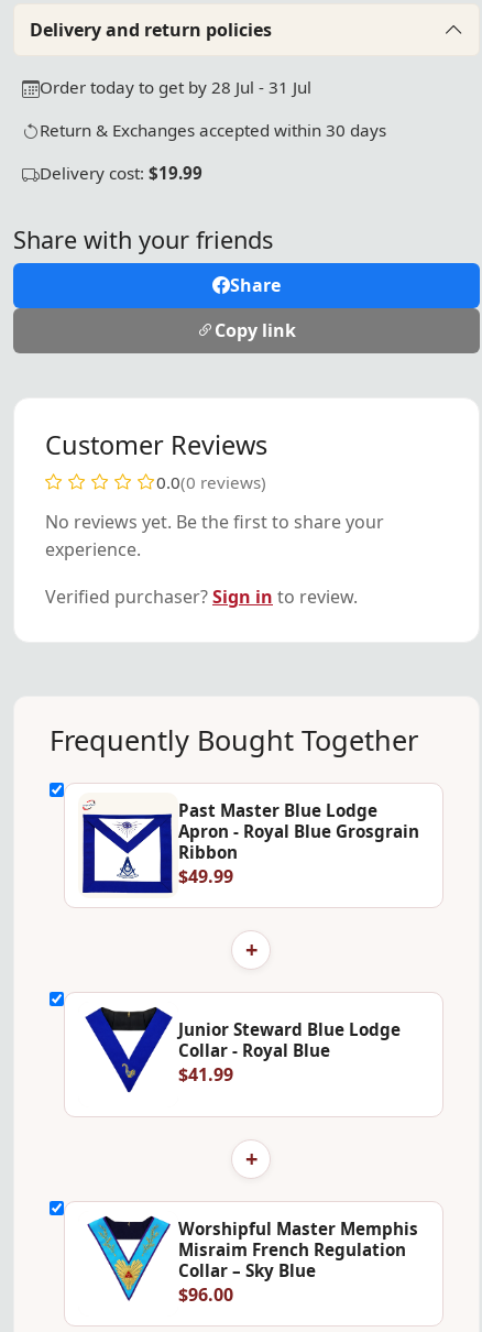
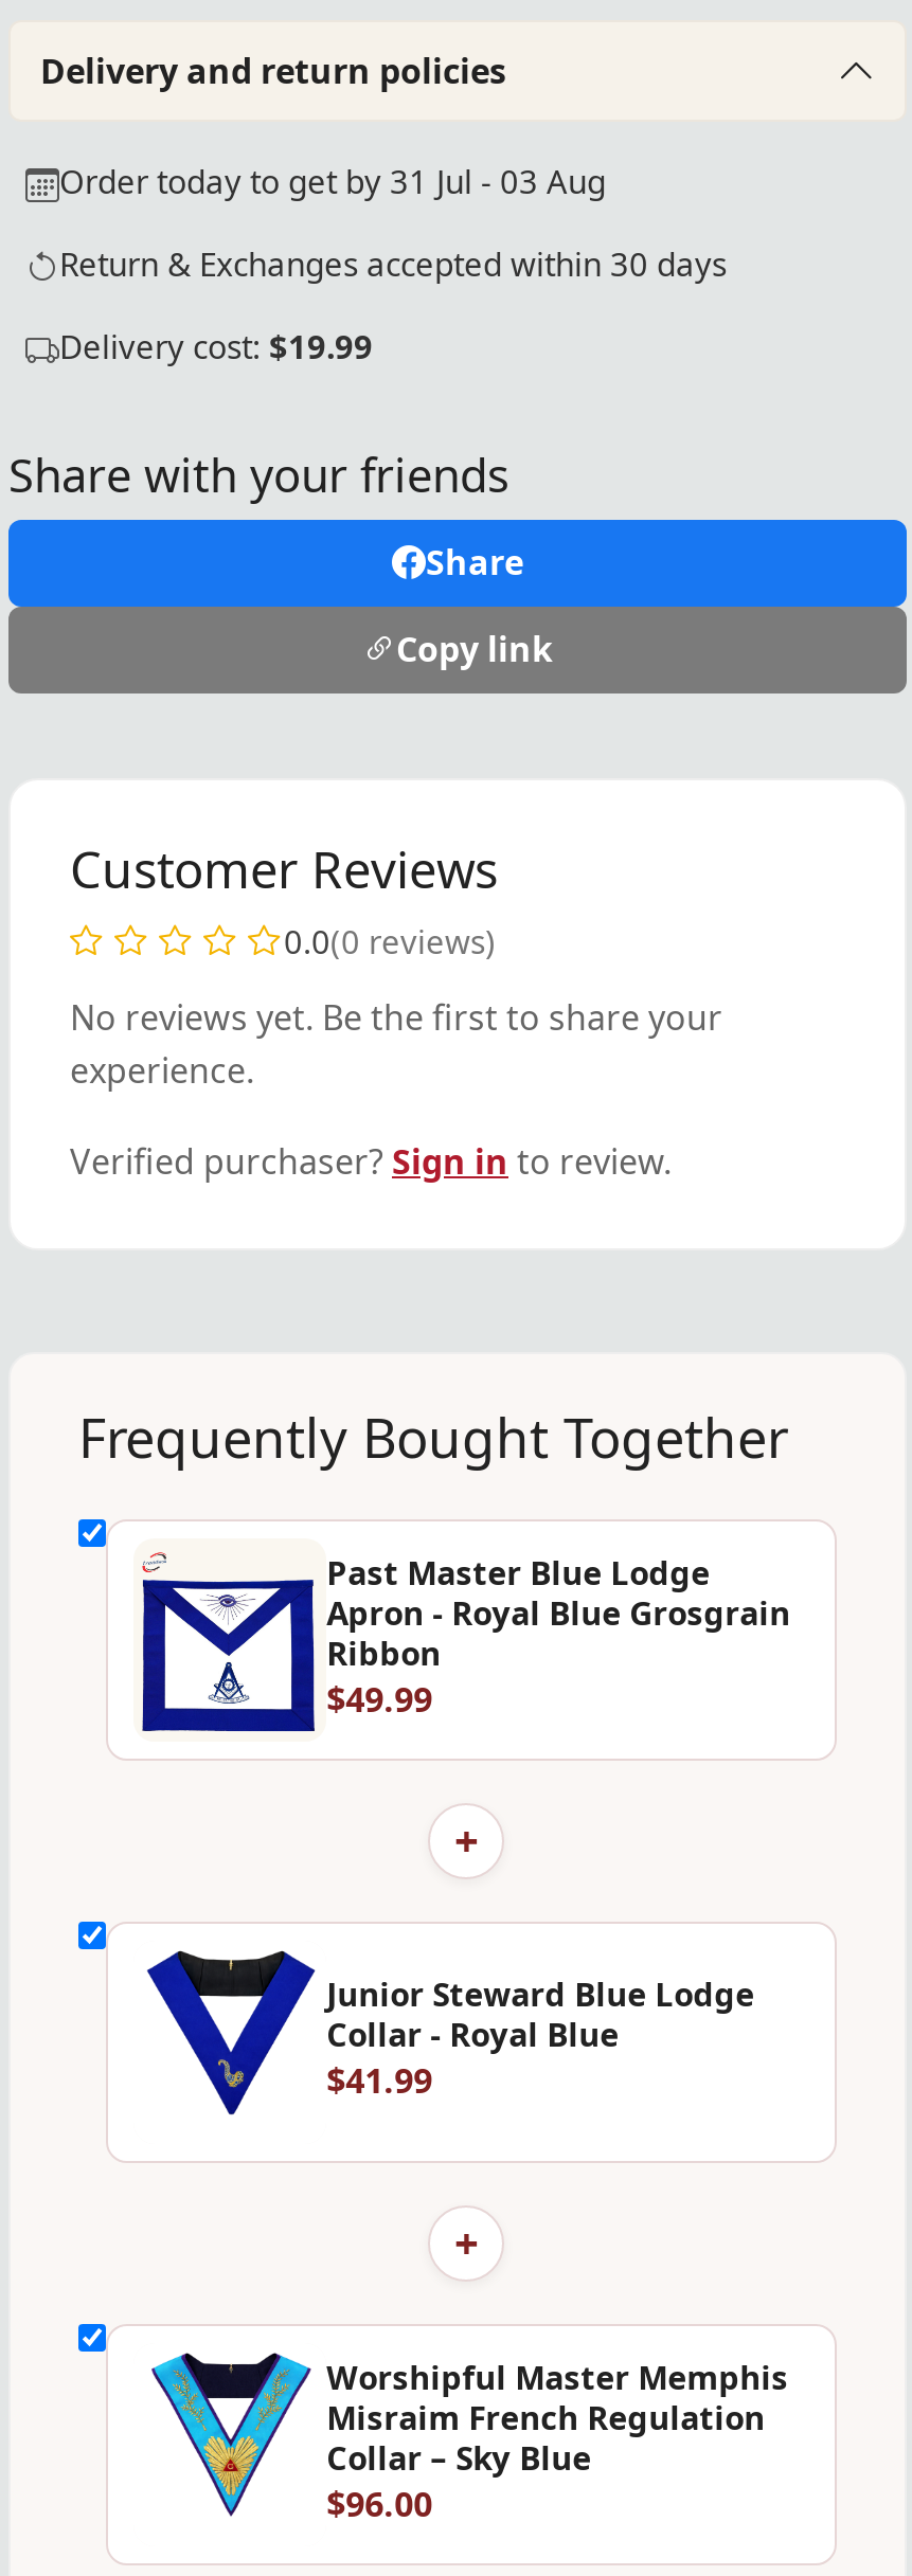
[40,76,311,98] Order today to get by 28 Jul - 31 Jul -> [59,159,606,201] Order today to get by 31 Jul - 03 Aug

